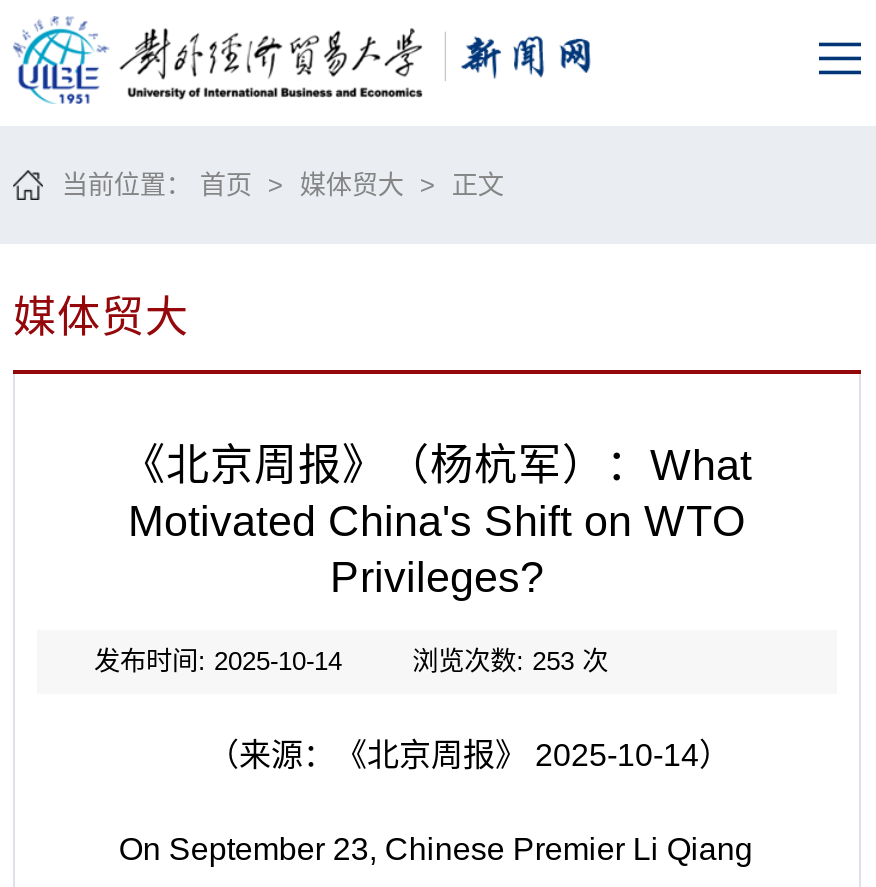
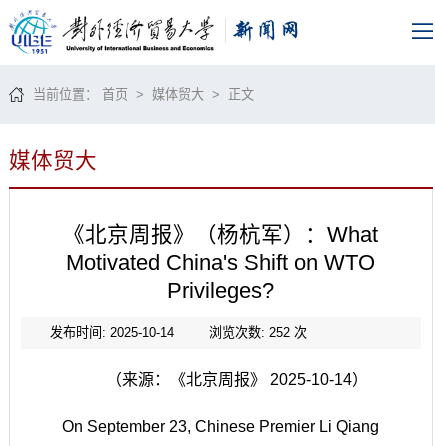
[412,646,608,676] 浏览次数: 253次 -> [209,325,307,340] 浏览次数: 252次

